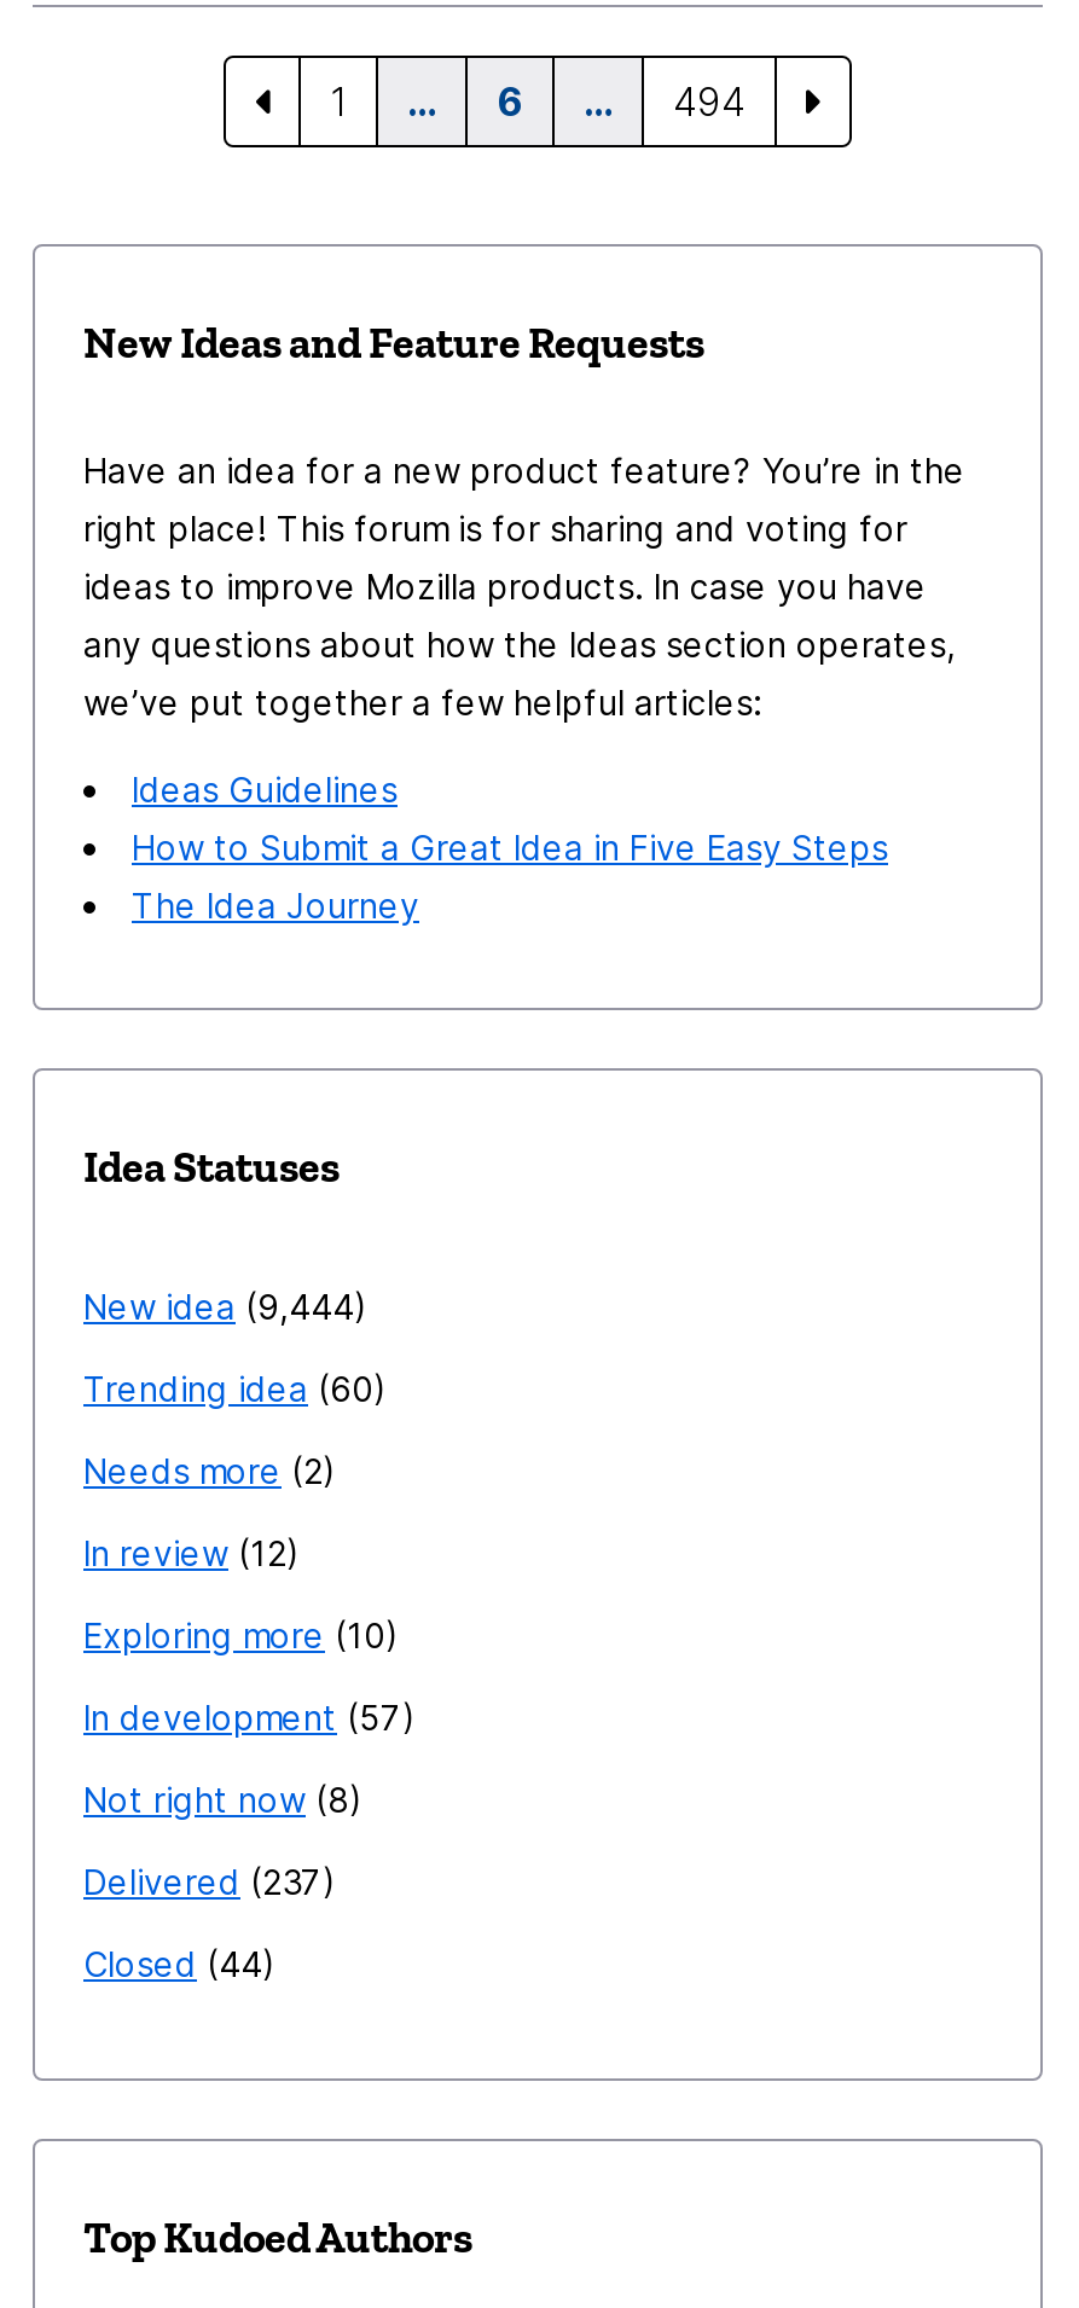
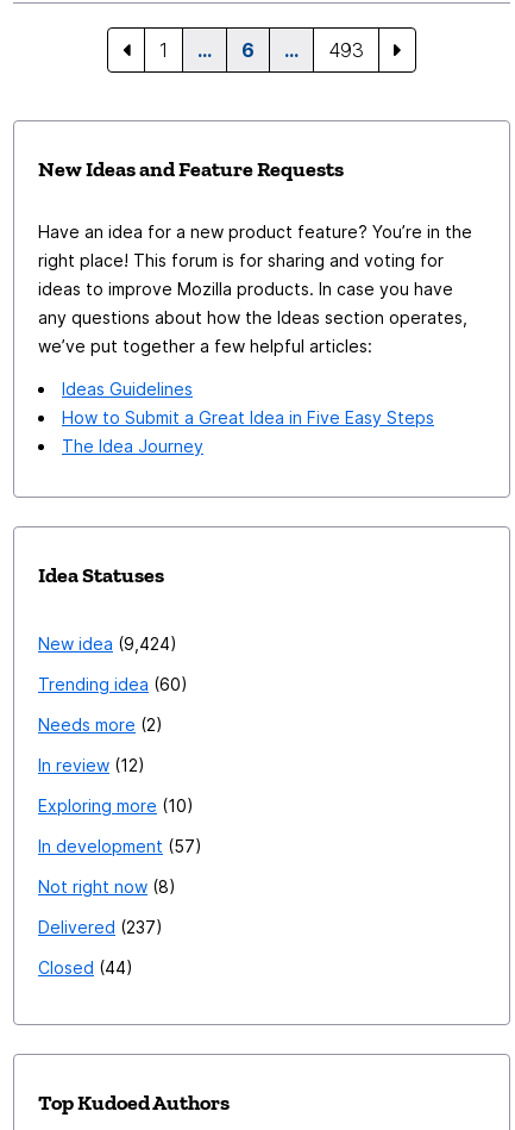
[673,78,746,126] 494 -> [328,38,364,62] 493
[83,1286,354,1327] New idea 9,444 -> [38,634,170,654] New idea 9,424

